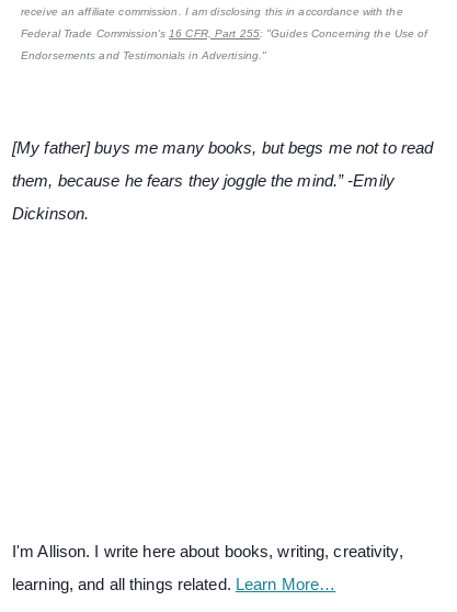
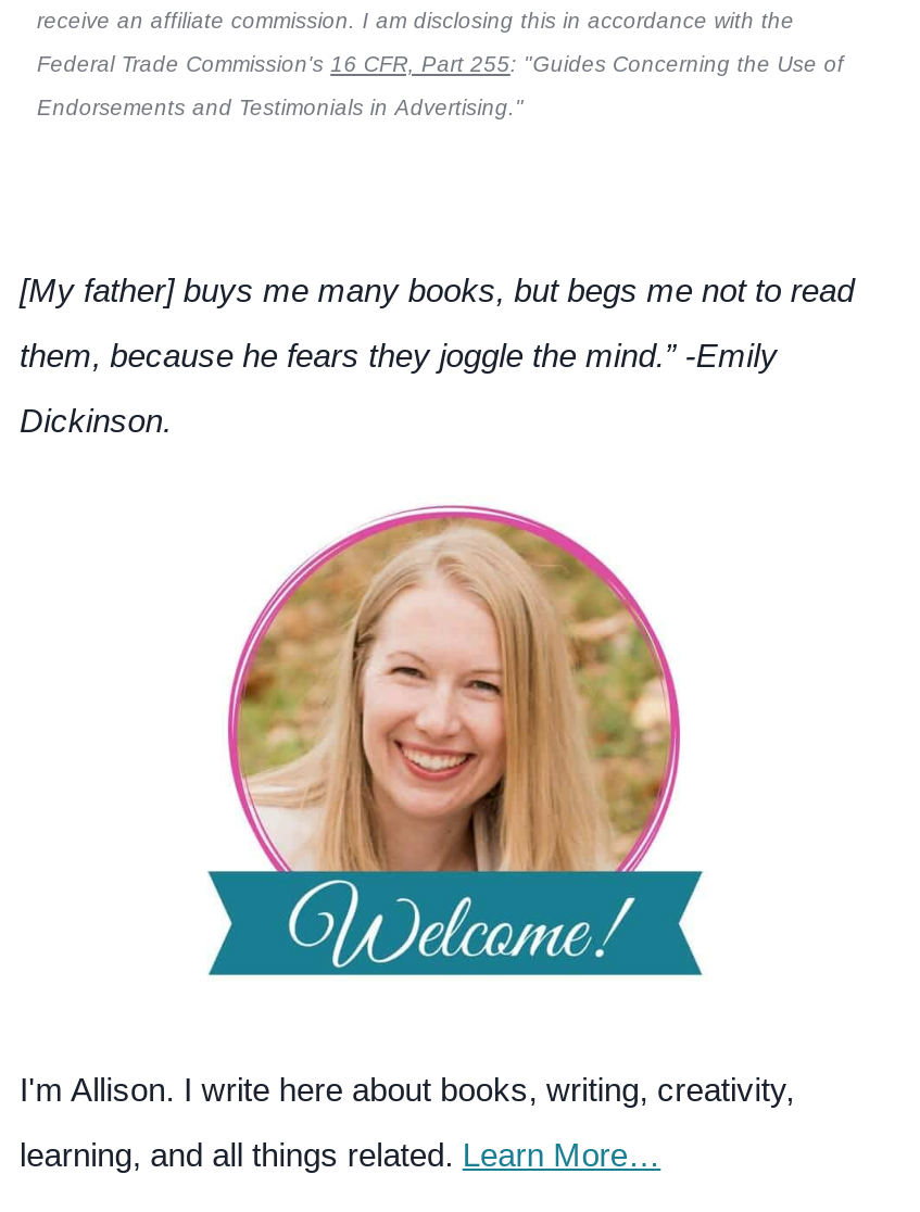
none -> [206,504,704,977] [image]

